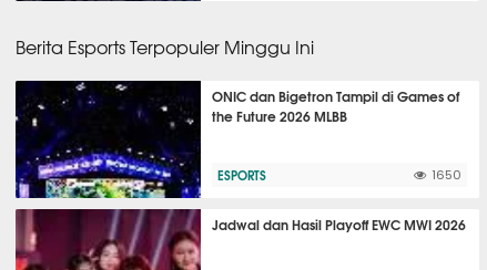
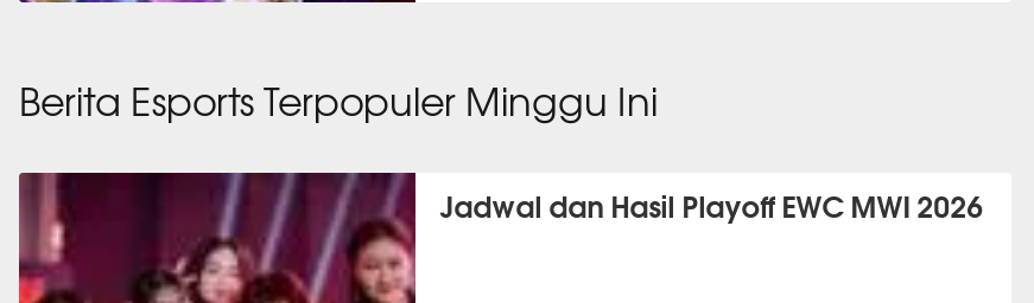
[14,80,462,199] [image] | ONIC dan Bigetron Tampil di Games of | the Future 2026 MLBB | ESPORTS | 1650 -> none

